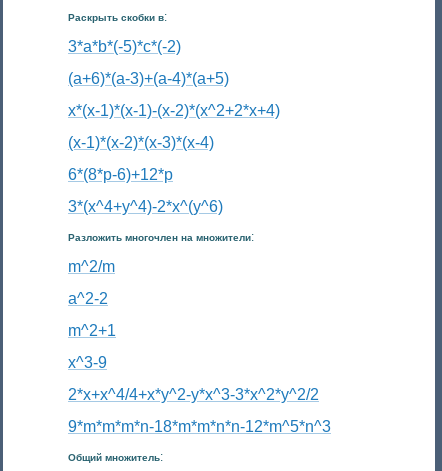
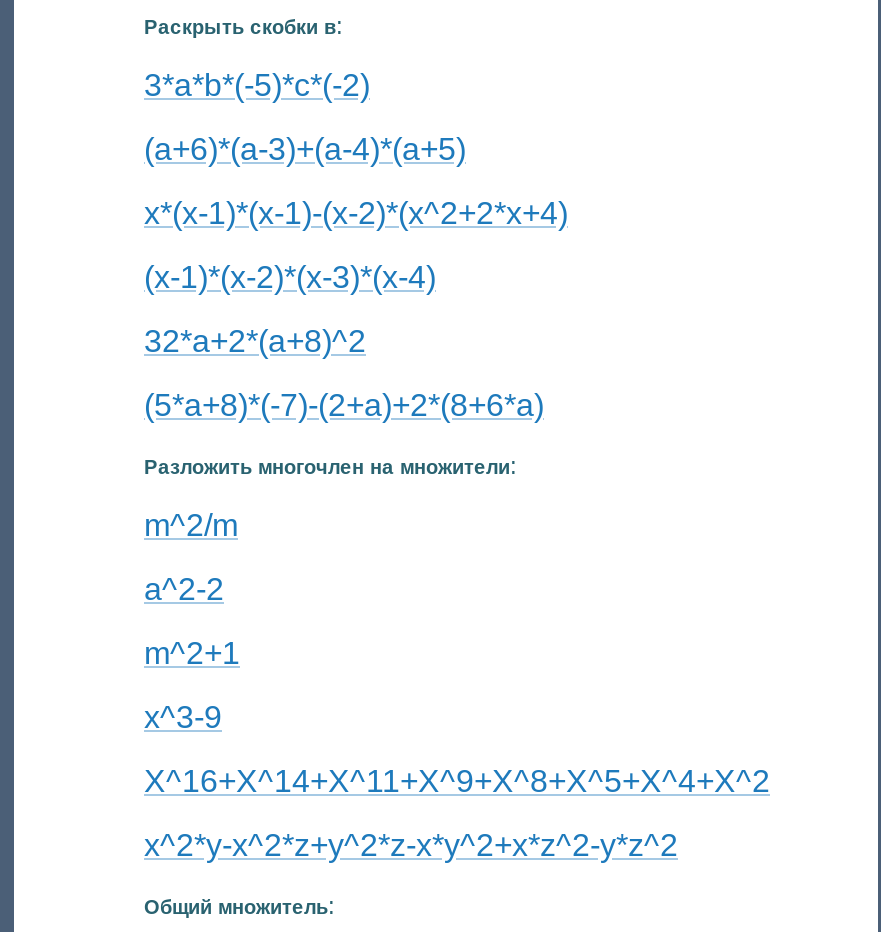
[68,166,173,183] 6*(8*p-6)+12*p -> [144,324,366,358] 32*a+2*(a+8)^2
[68,198,223,215] 3*(x^4+y^4)-2*x^(y^6) -> [144,388,544,422] (5*a+8)*(-7)-(2+a)+2*(8+6*a)
[68,386,319,403] 2*x+x^4/4+x*y^2-y*x^3-3*x^2*y^2/2 -> [144,764,770,798] X^16+X^14+X^11+X^9+X^8+X^5+X^4+X^2
[68,418,331,435] 9*m*m*m*n-18*m*m*n*n-12*m^5*n^3 -> [144,828,678,862] x^2*y-x^2*z+y^2*z-x*y^2+x*z^2-y*z^2

